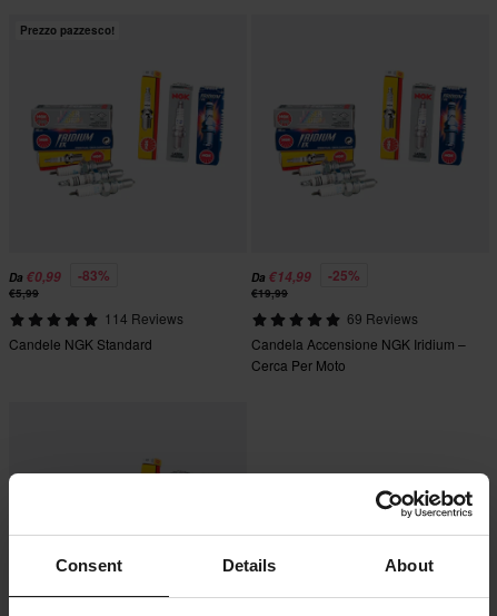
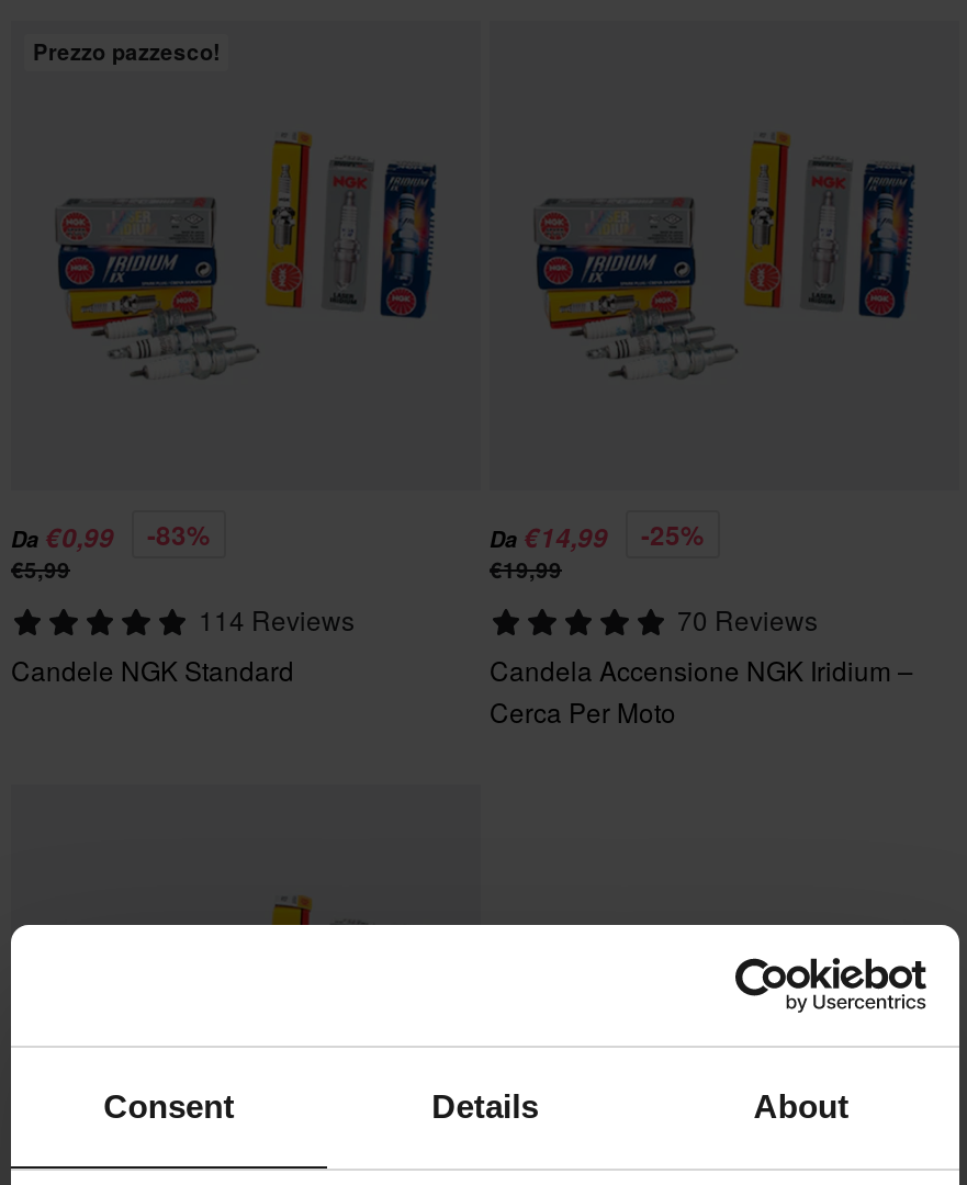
[346,309,418,327] 69 Reviews -> [677,600,818,637] 70 Reviews

